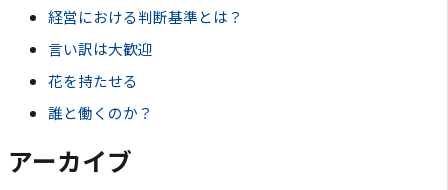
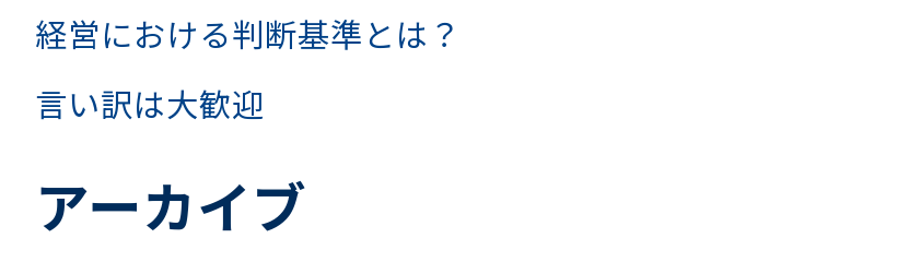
[48,70,153,123] 花を持たせる | 誰と働くのか？ -> none

